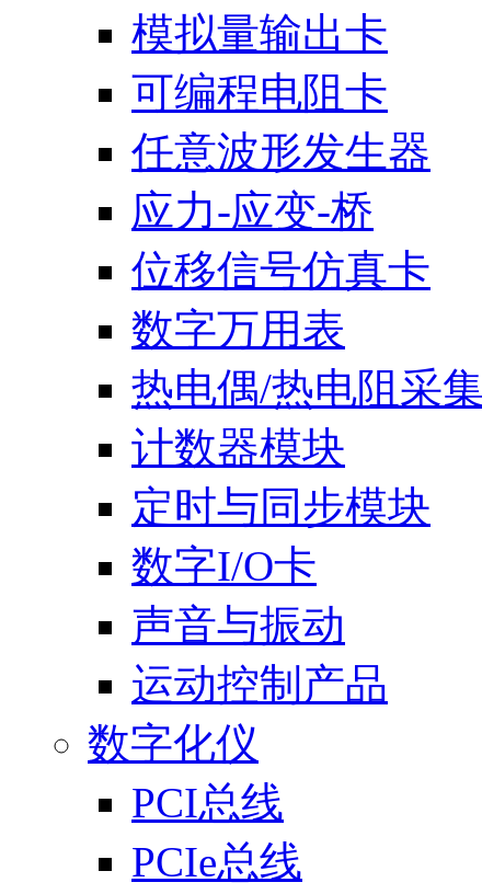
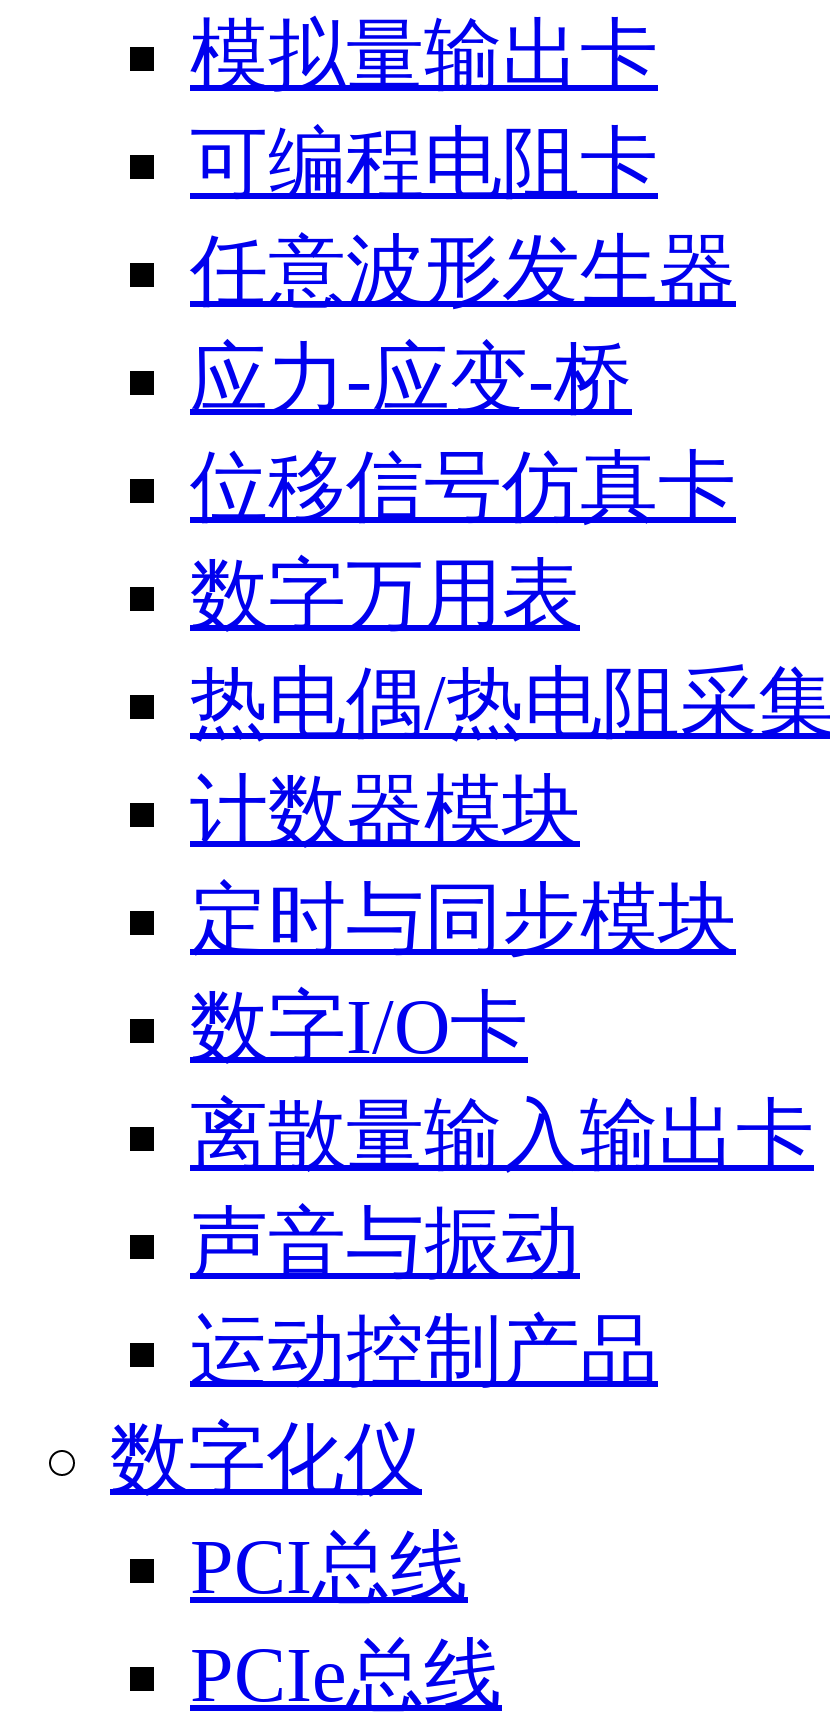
none -> [190,1091,814,1177] 离散量输入输出卡

